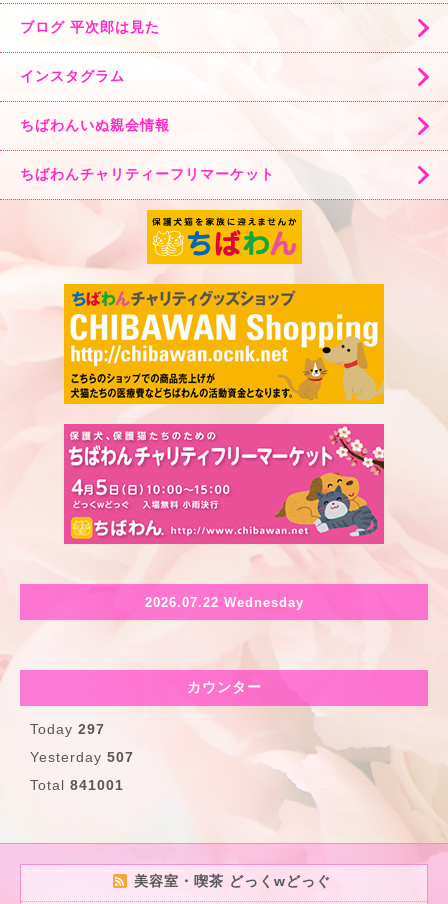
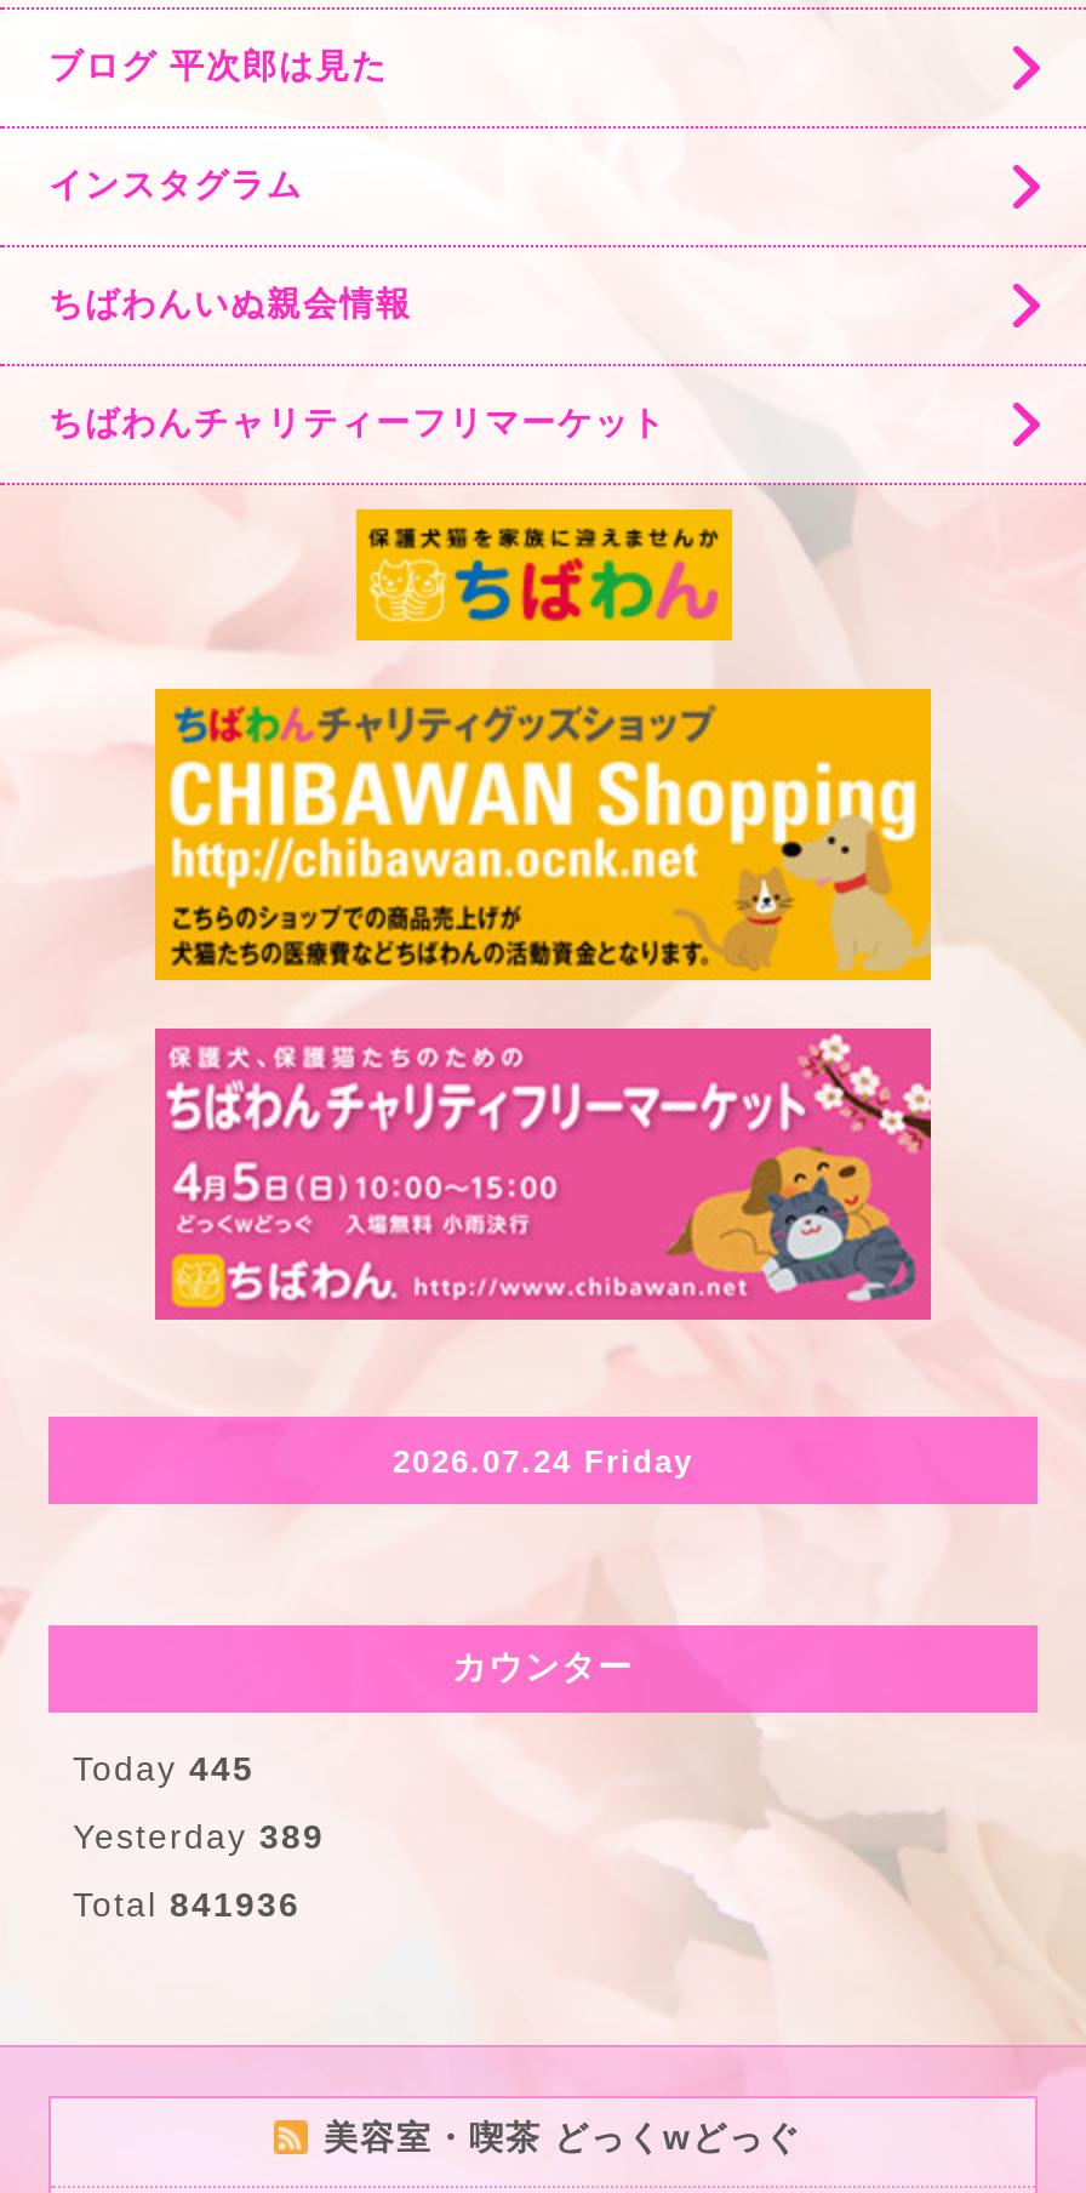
[144,594,303,609] 2026.07.22 Wednesday -> [393,1442,693,1479] 2026.07.24 Friday
[30,721,105,737] Today 297 -> [73,1749,255,1788] Today 445
[30,749,134,765] Yesterday 507 -> [73,1817,325,1856] Yesterday 389
[30,777,124,793] Total 841001 -> [73,1885,301,1924] Total 841936

